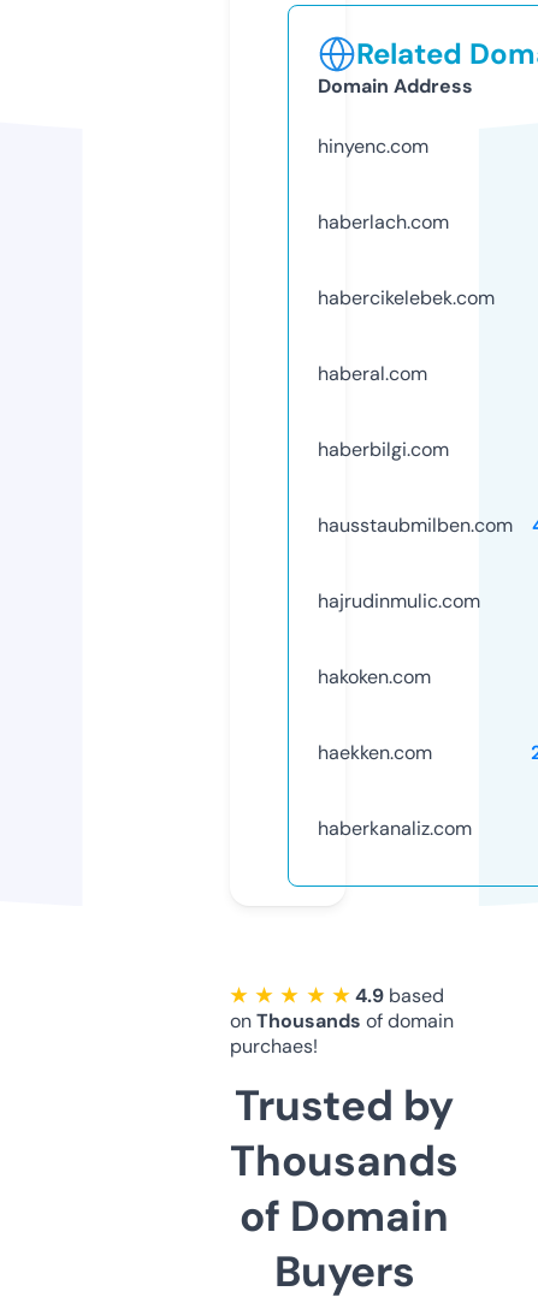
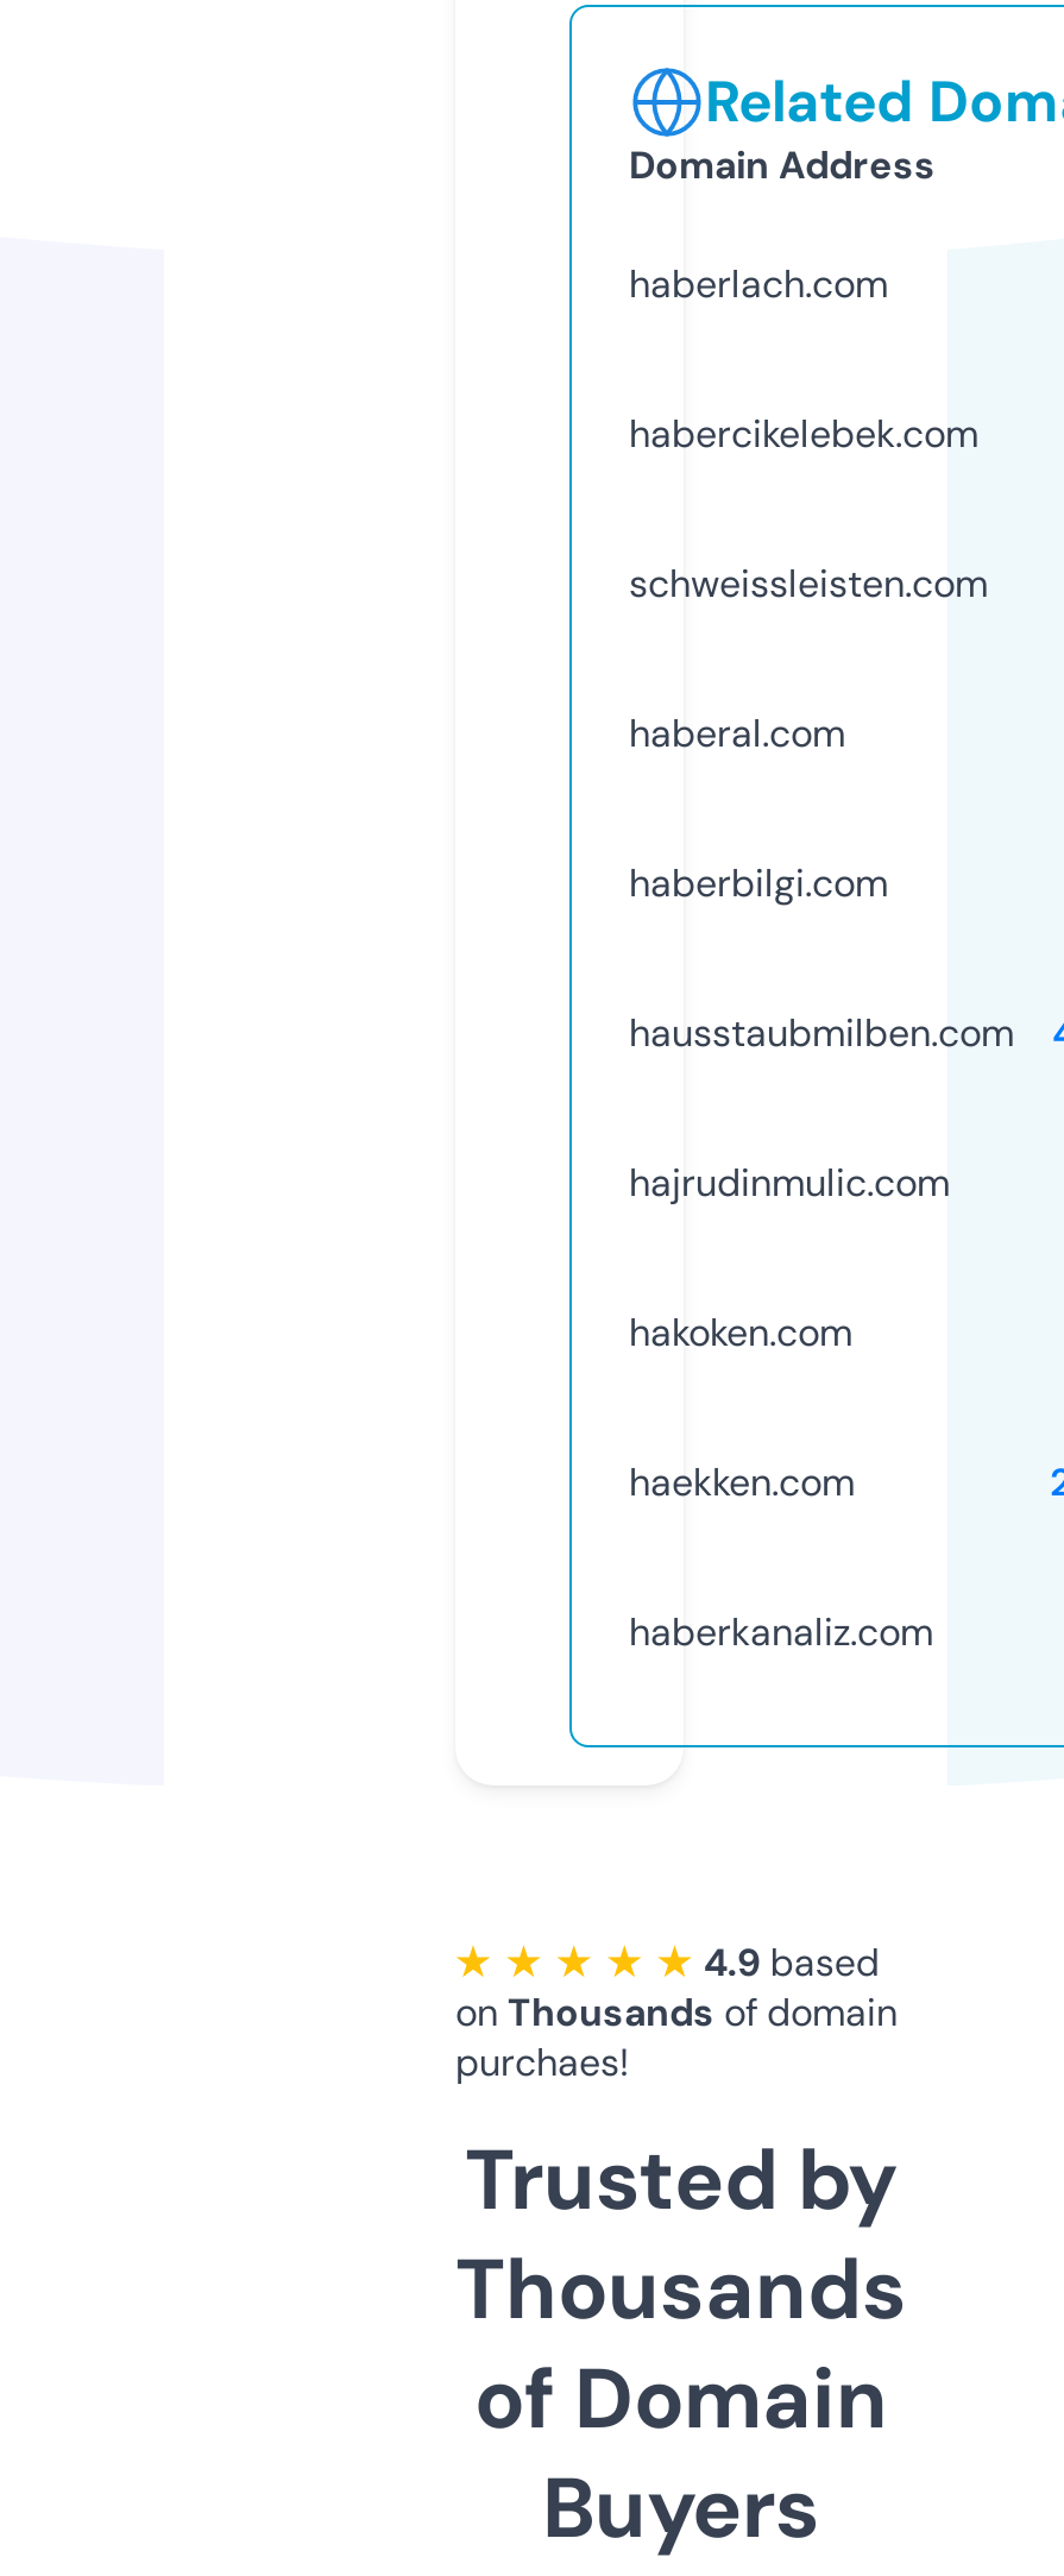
[318,133,428,159] hinyenc.com -> none
moved [318,209,495,310] -> [629,259,978,458]: haberlach.com | habercikelebek.com
none -> [629,558,988,608] schweissleisten.com

